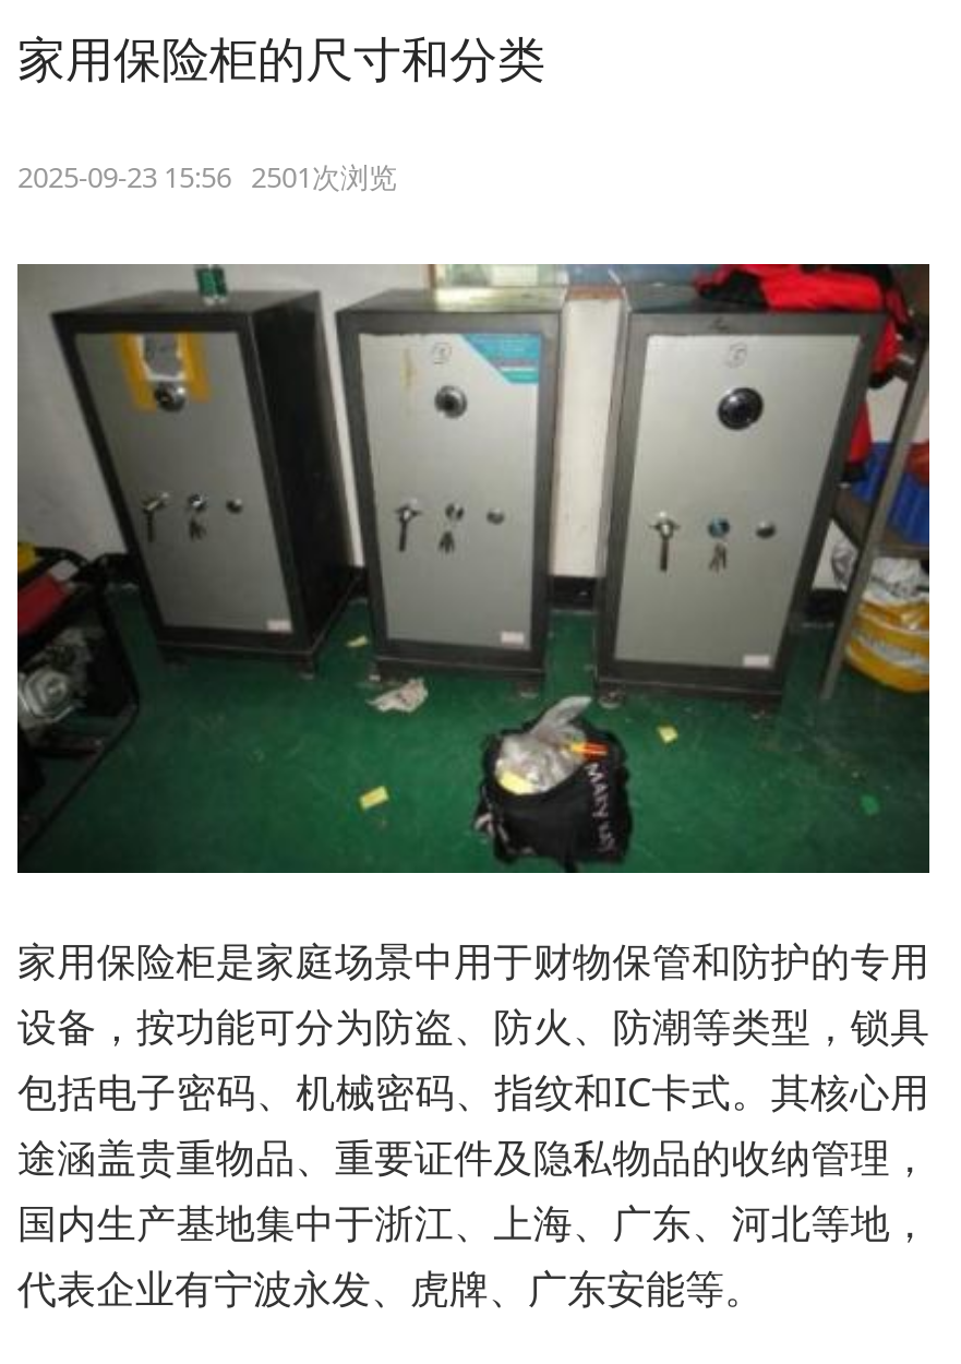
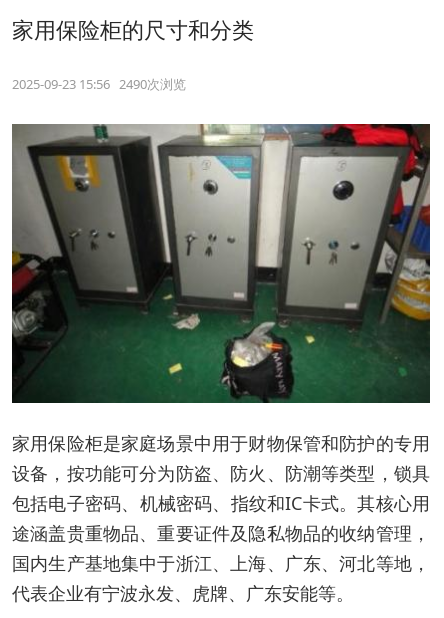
[17,157,397,196] 2025-09-23 15:56 2501次浏览 -> [12,75,186,93] 2025-09-23 15:56 2490次浏览

